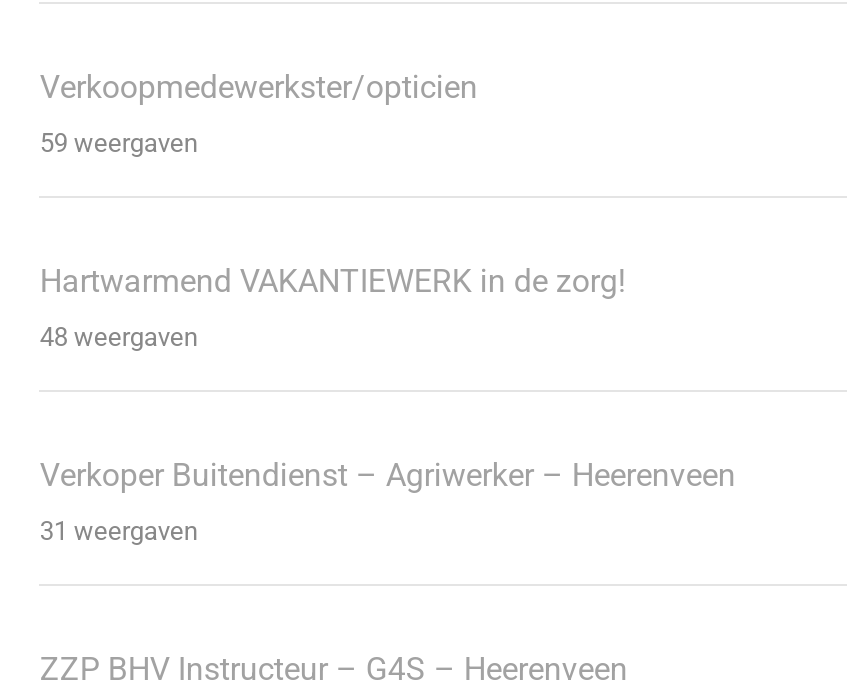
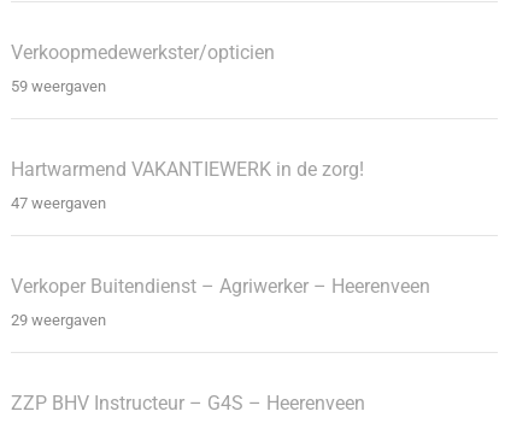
[40,322,198,352] 48 weergaven -> [11,194,107,212] 47 weergaven
[40,516,198,546] 31 weergaven -> [11,311,107,329] 29 weergaven

